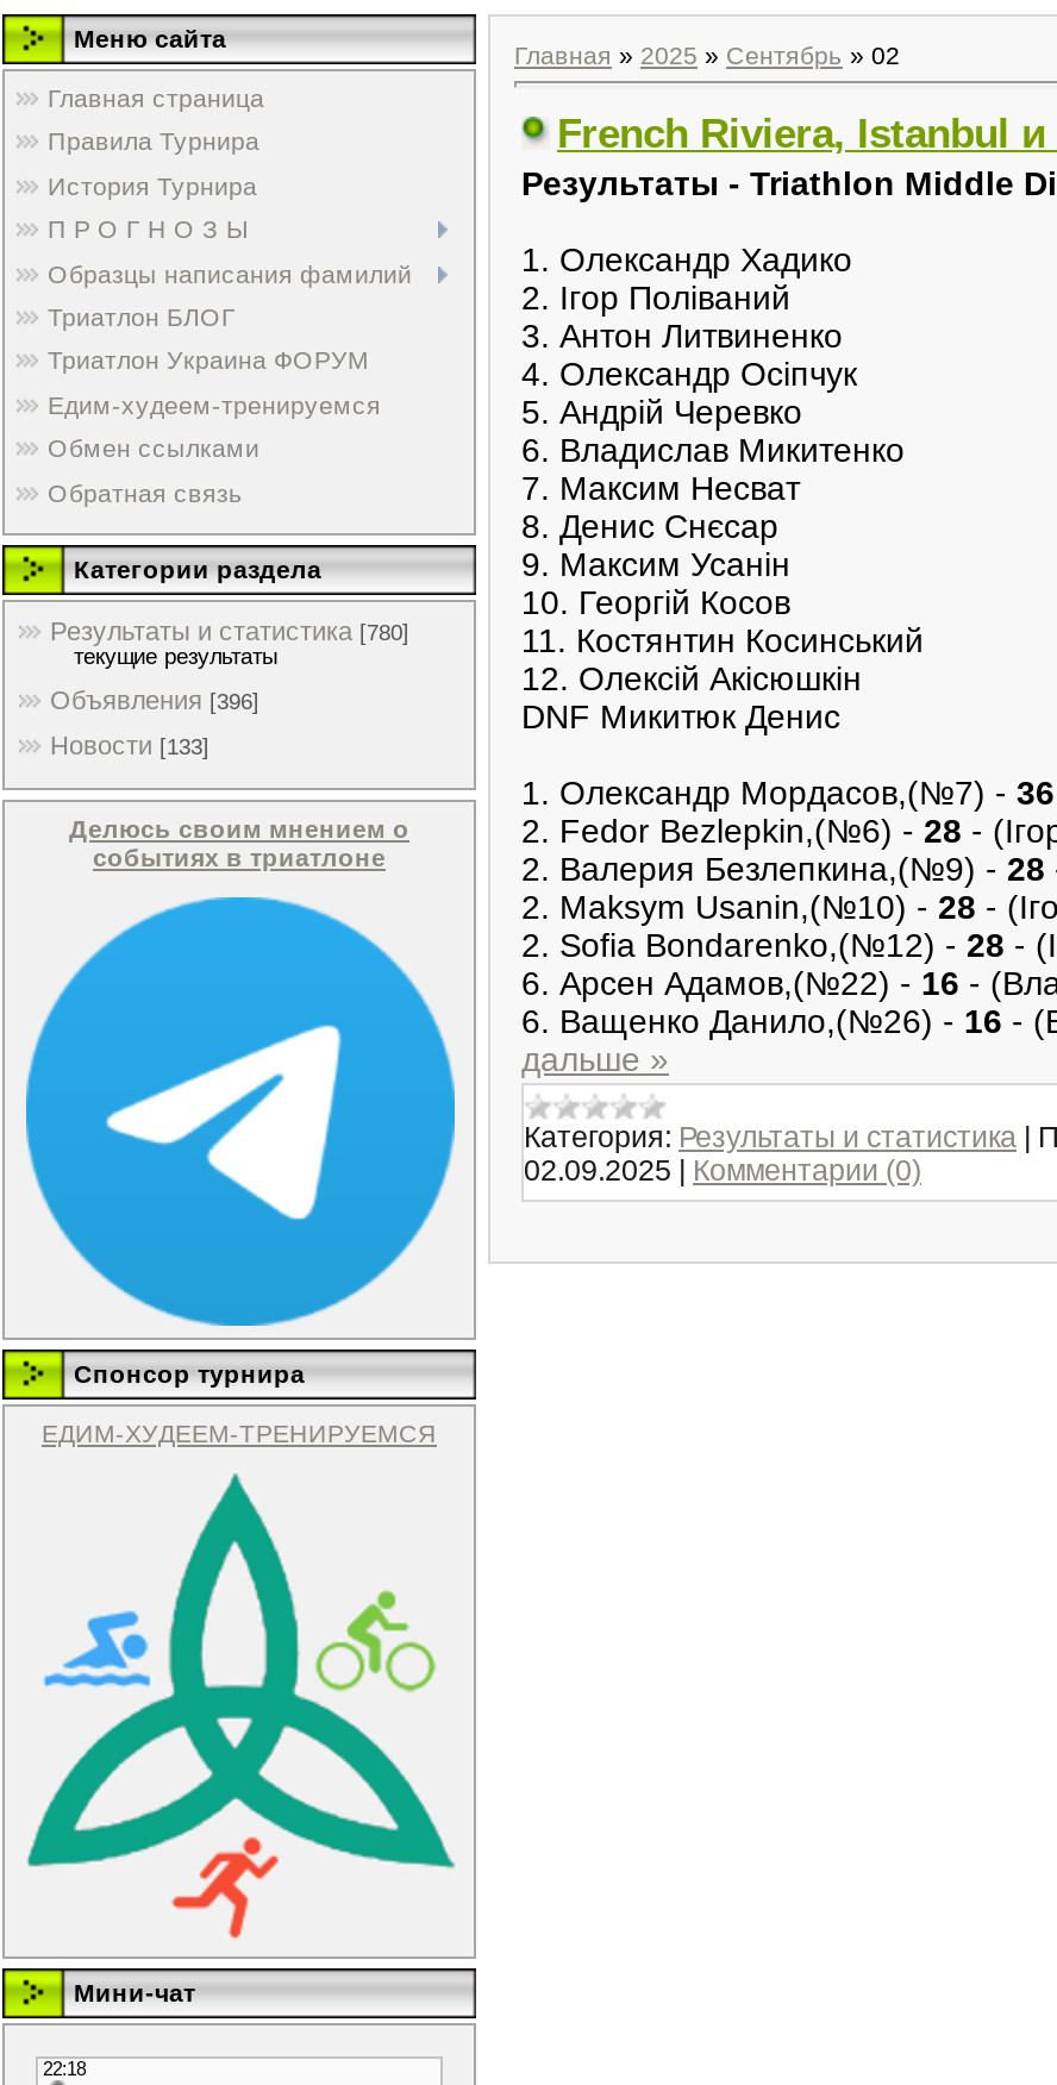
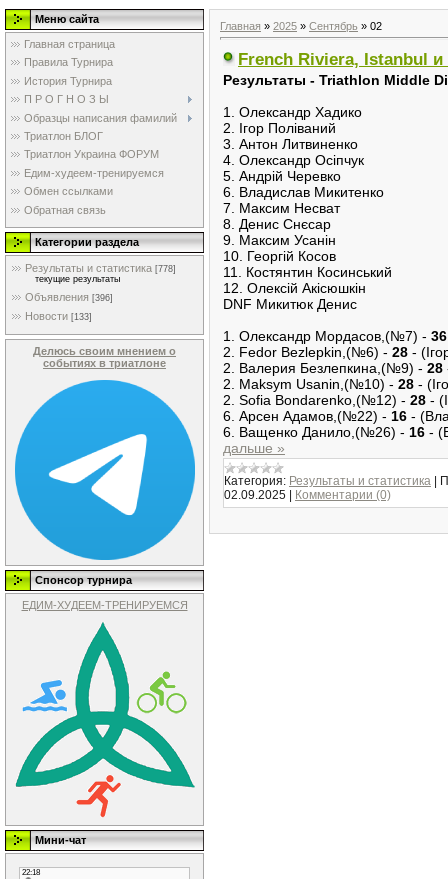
[50,616,409,645] Результаты и статистика [780] -> [25,262,176,274] Результаты и статистика [778]

